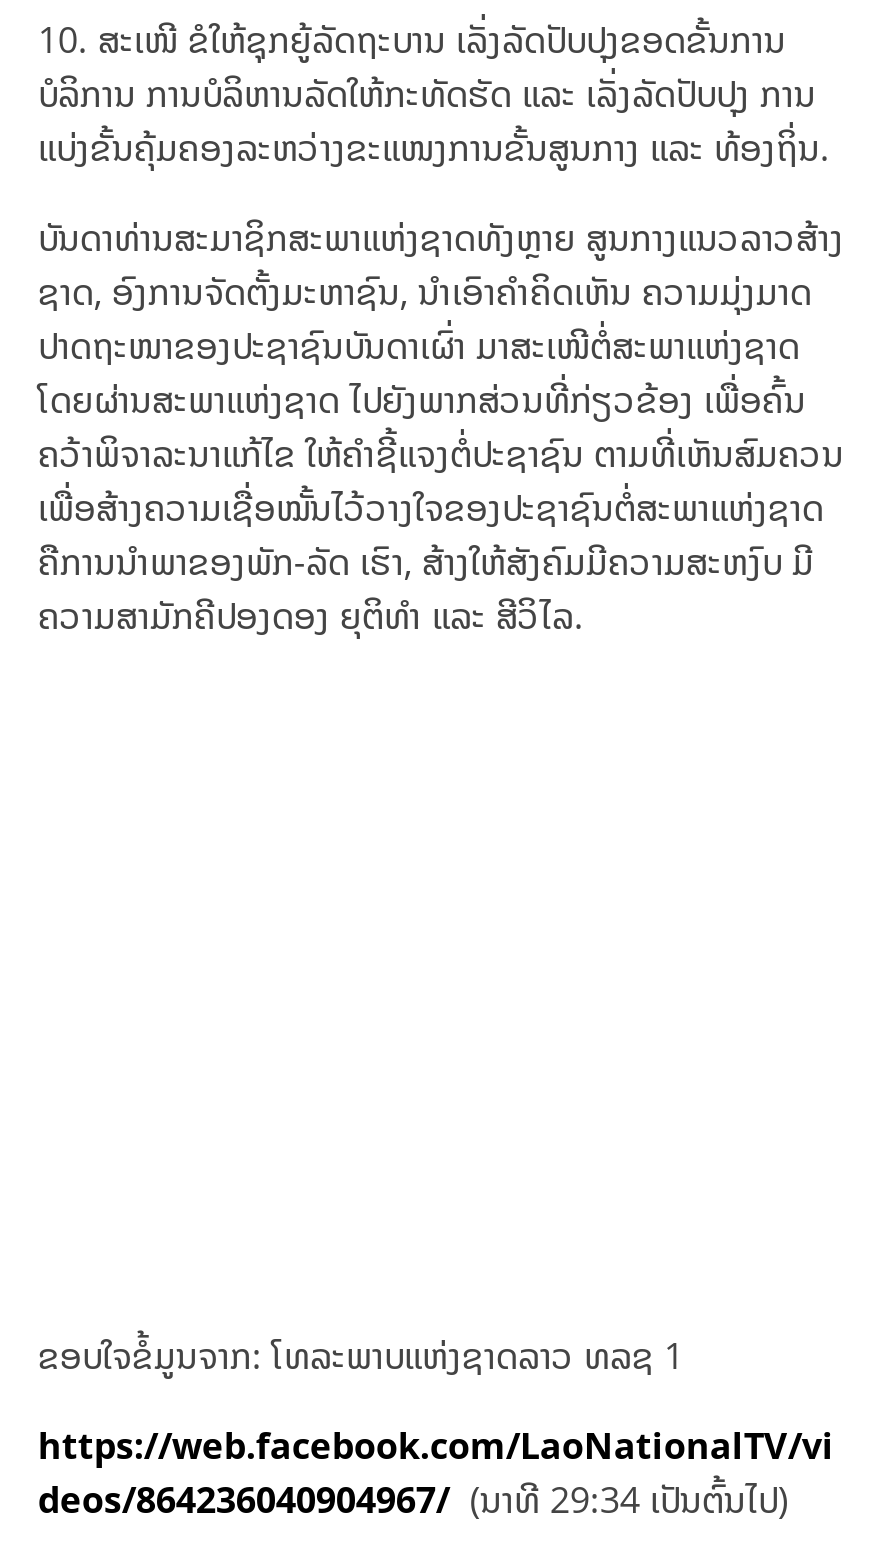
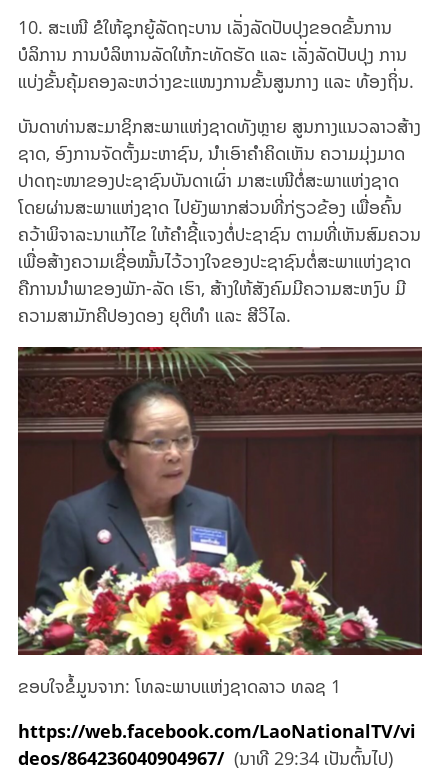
none -> [17,346,423,656] [image]

